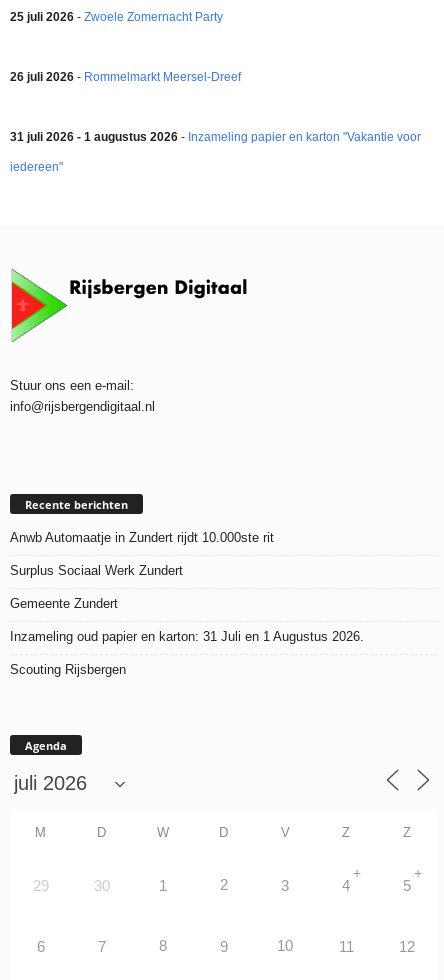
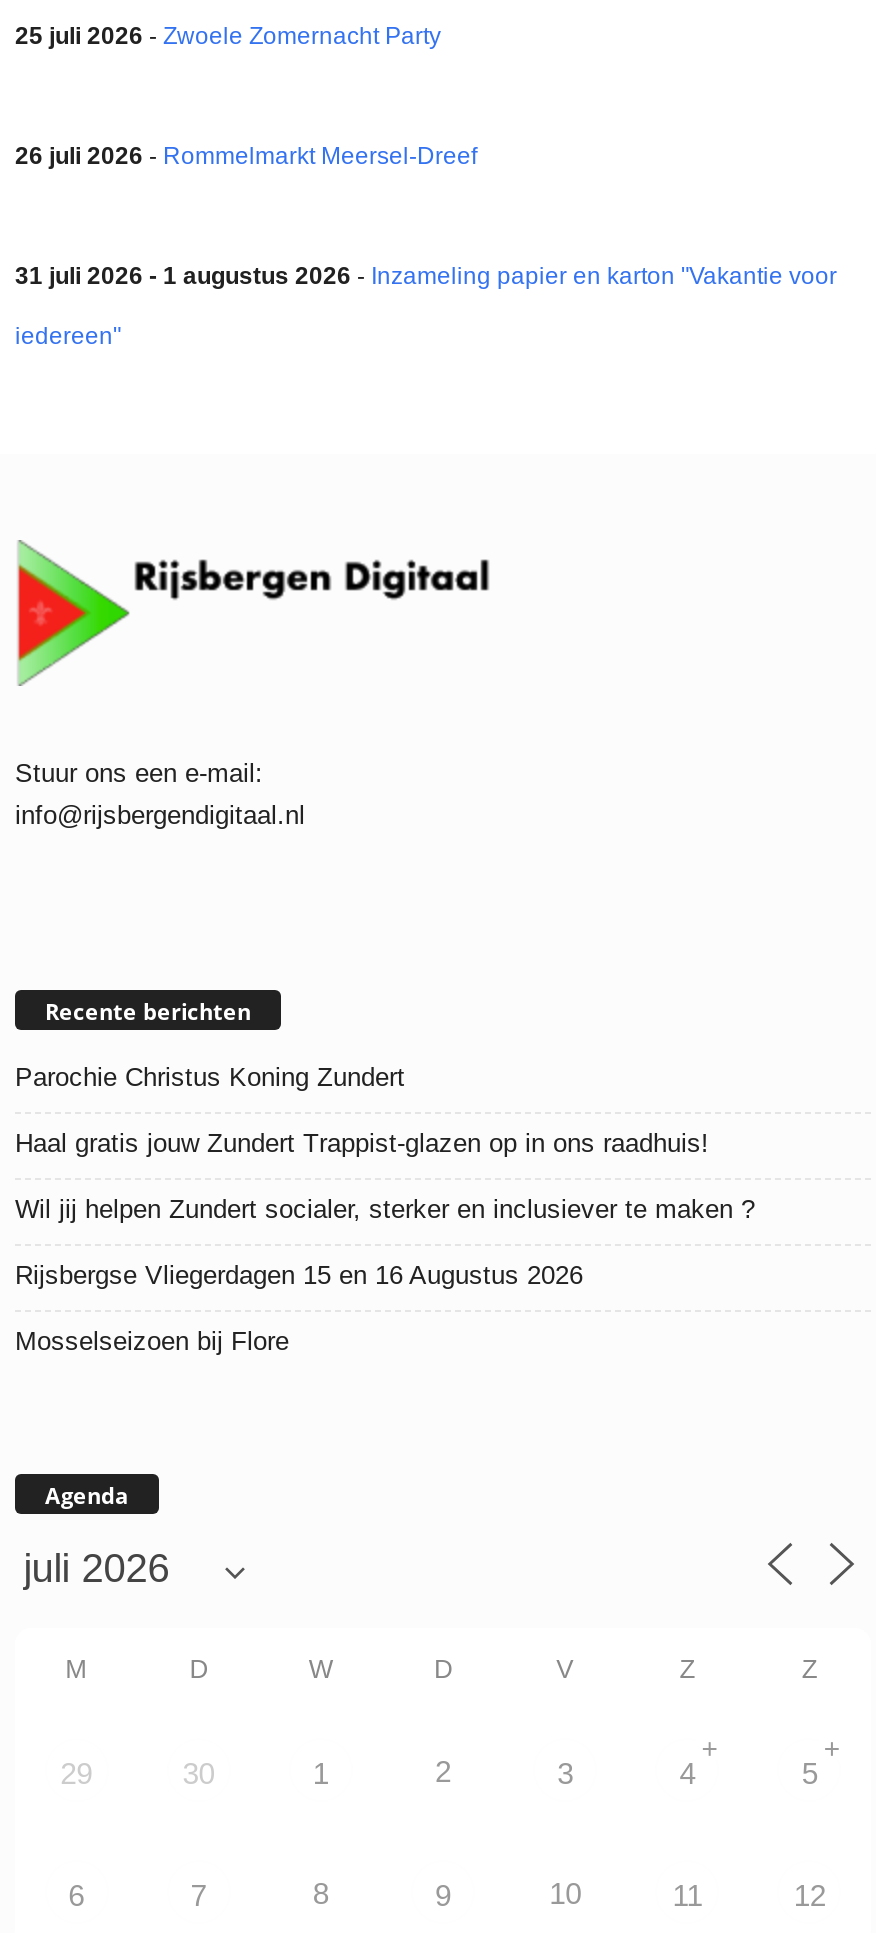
[10,529,274,544] Anwb Automaatje in Zundert rijdt 10.000ste rit -> [15,1061,405,1091] Parochie Christus Koning Zundert
[10,562,183,577] Surplus Sociaal Werk Zundert -> [15,1127,709,1157] Haal gratis jouw Zundert Trappist-glazen op in ons raadhuis!
[10,595,118,610] Gemeente Zundert -> [15,1193,755,1223] Wil jij helpen Zundert socialer, sterker en inclusiever te maken ?
[10,628,364,643] Inzameling oud papier en karton: 31 Juli en 1 Augustus 2026. -> [15,1259,583,1289] Rijsbergse Vliegerdagen 15 en 16 Augustus 2026
[10,661,126,676] Scouting Rijsbergen -> [15,1325,289,1355] Mosselseizoen bij Flore

